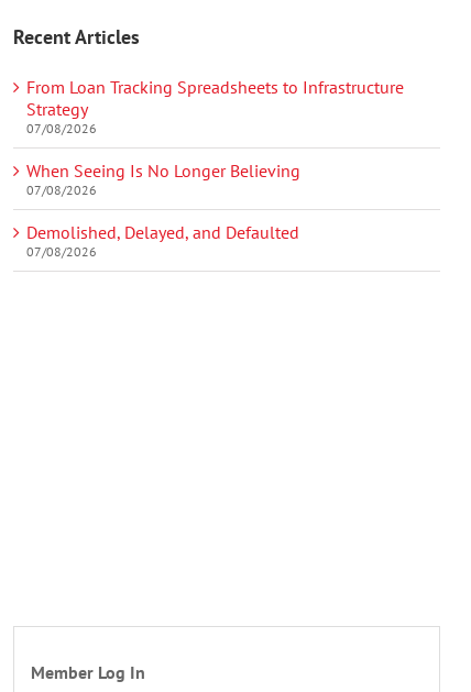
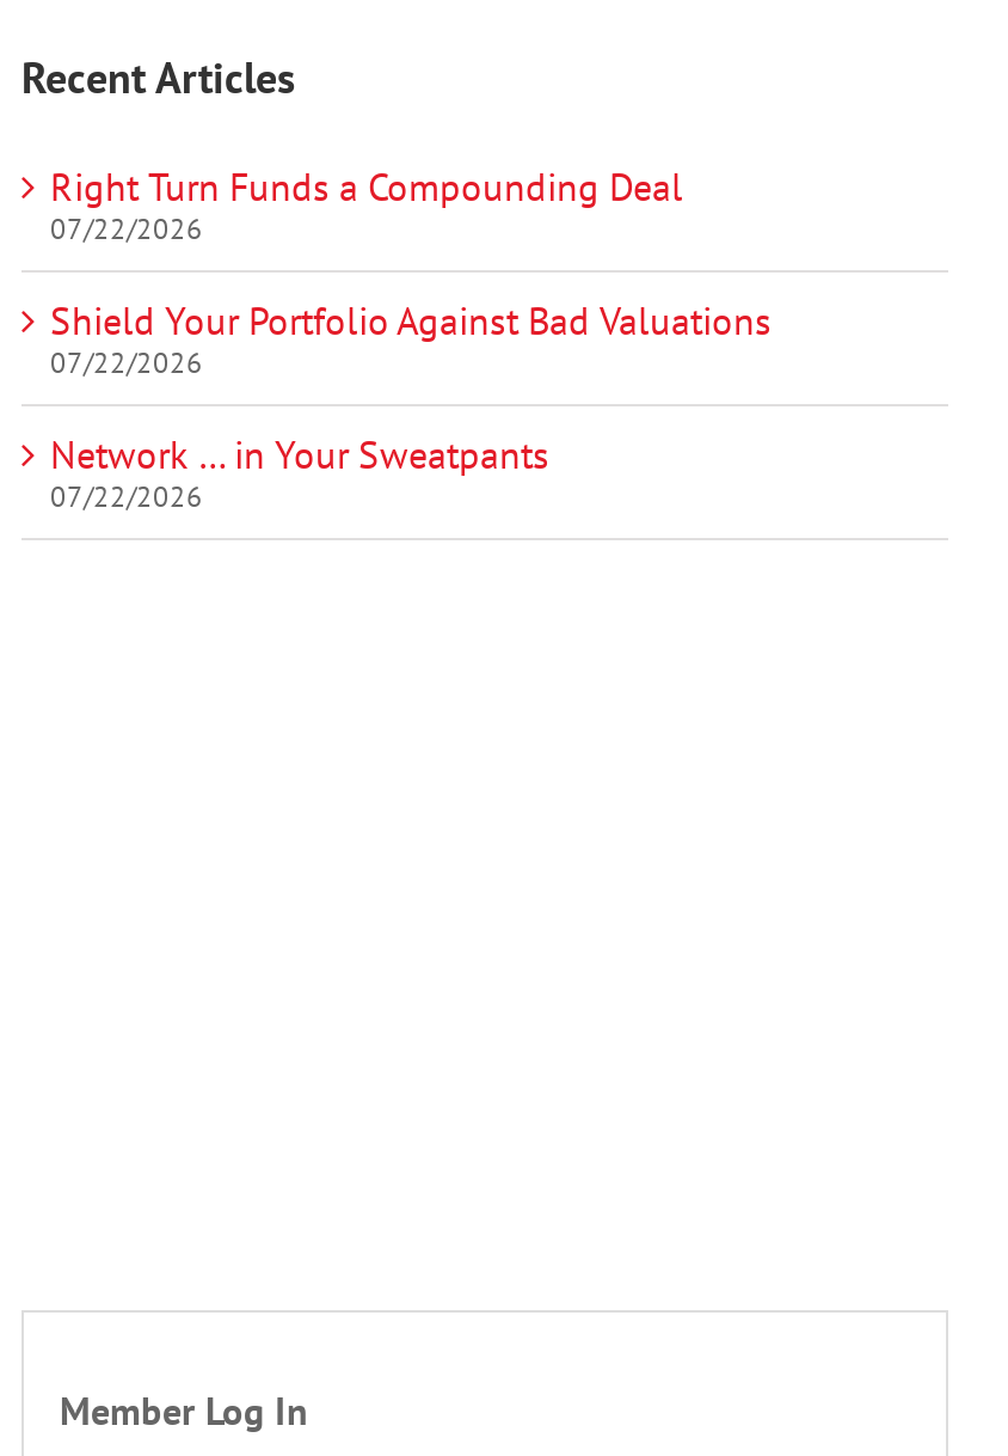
[26,75,404,136] From Loan Tracking Spreadsheets to Infrastructure | Strategy | 07/08/2026 -> [50,162,683,245] Right Turn Funds a Compounding Deal | 07/22/2026
[26,159,300,198] When Seeing Is No Longer Believing | 07/08/2026 -> [50,296,772,379] Shield Your Portfolio Against Bad Valuations | 07/22/2026
[26,221,299,259] Demolished, Delayed, and Defaulted | 07/08/2026 -> [50,429,549,513] Network … in Your Sweatpants | 07/22/2026

